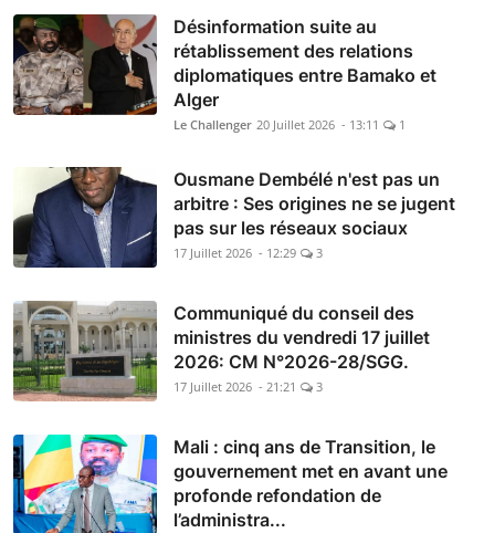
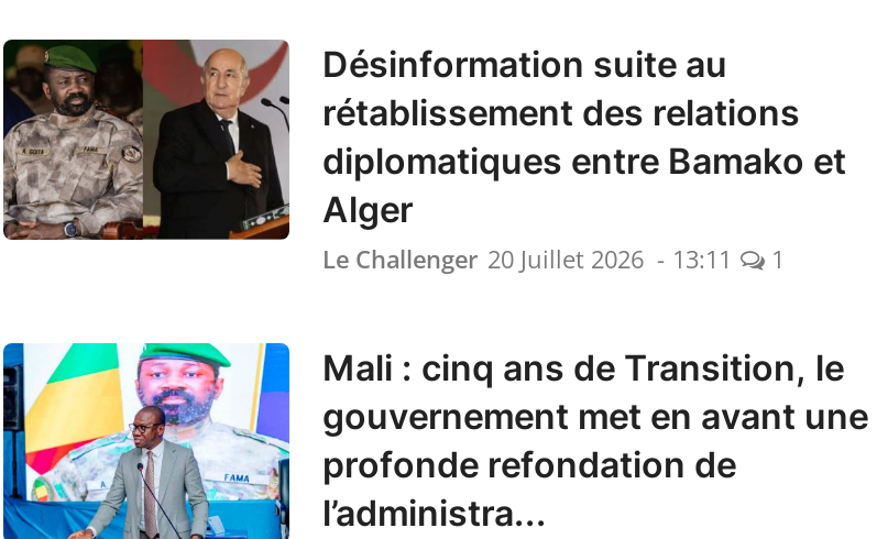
[12,166,455,395] [image] | Ousmane Dembélé n'est pas un | arbitre : Ses origines ne se jugent | pas sur les réseaux sociaux | 17 Juillet 2026 - 12:29 | 3 | Communiqué du conseil des | ministres du vendredi 17 juillet | 2026: CM N°2026-28/SGG. | 17 Juillet 2026 - 21:21 | 3 -> none
[12,282,157,403] [image] -> none

